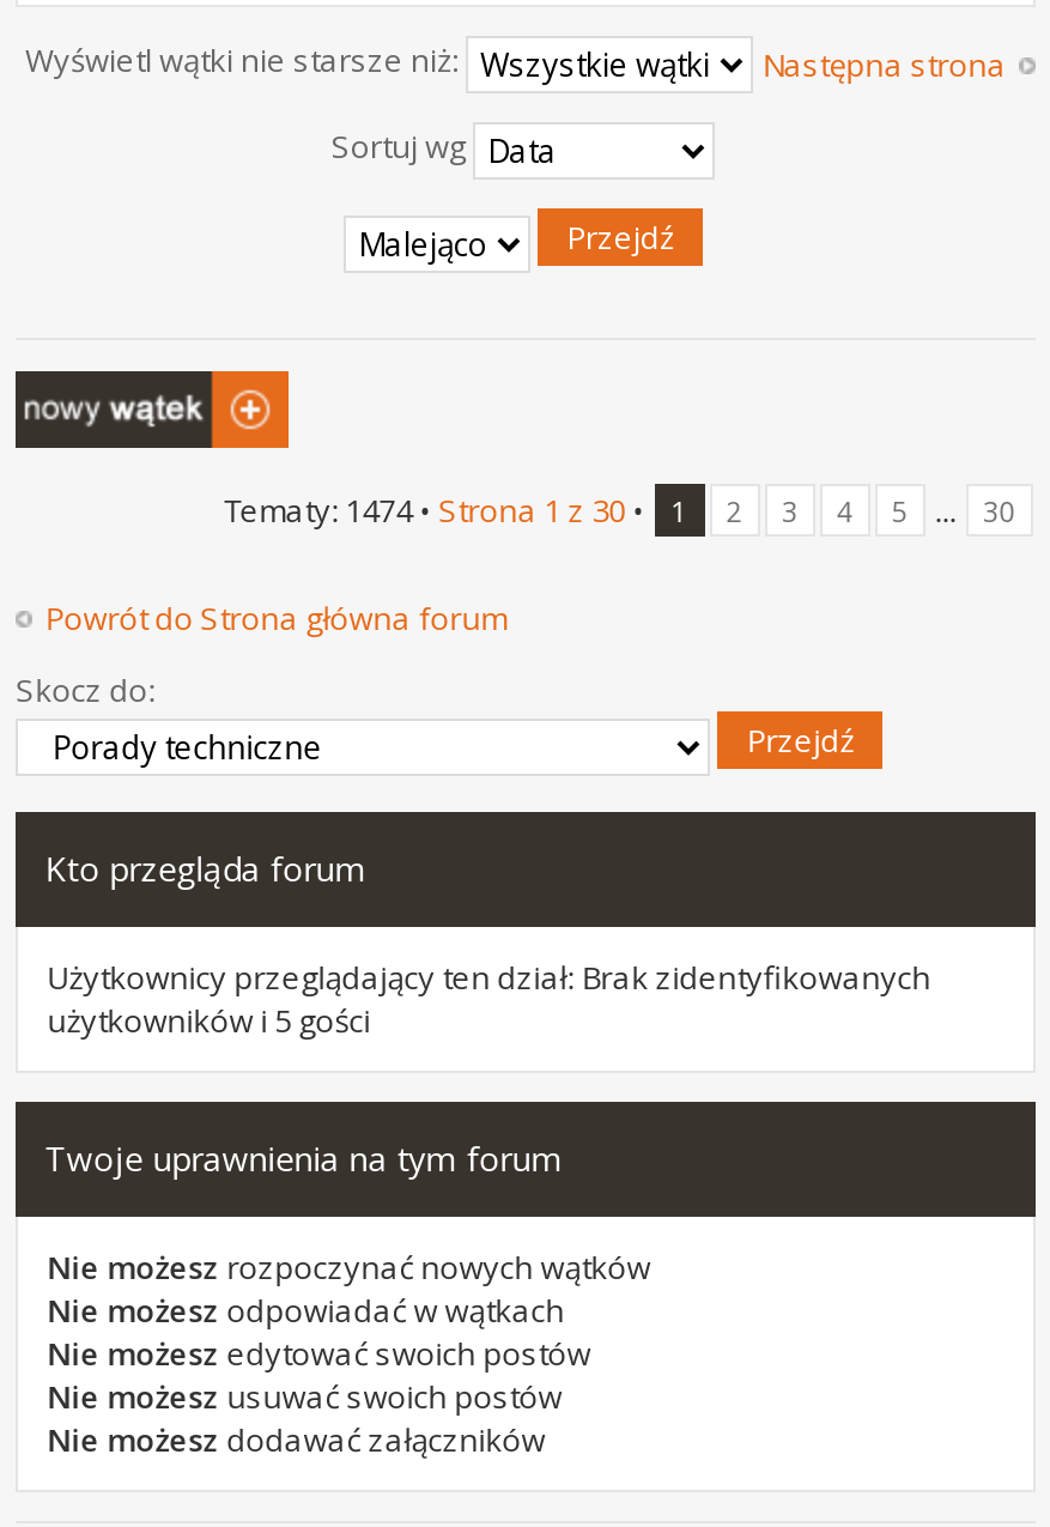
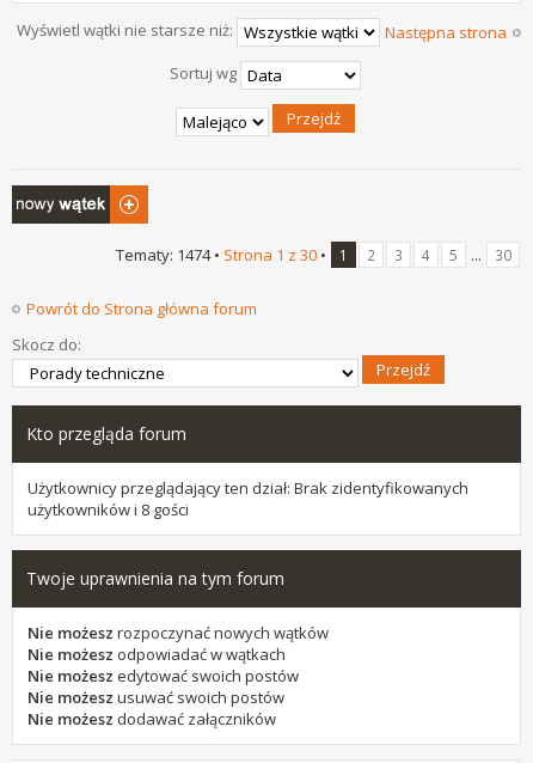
[47,998,370,1041] użytkowników i 5 gości -> [28,498,189,520] użytkowników i 8 gości

